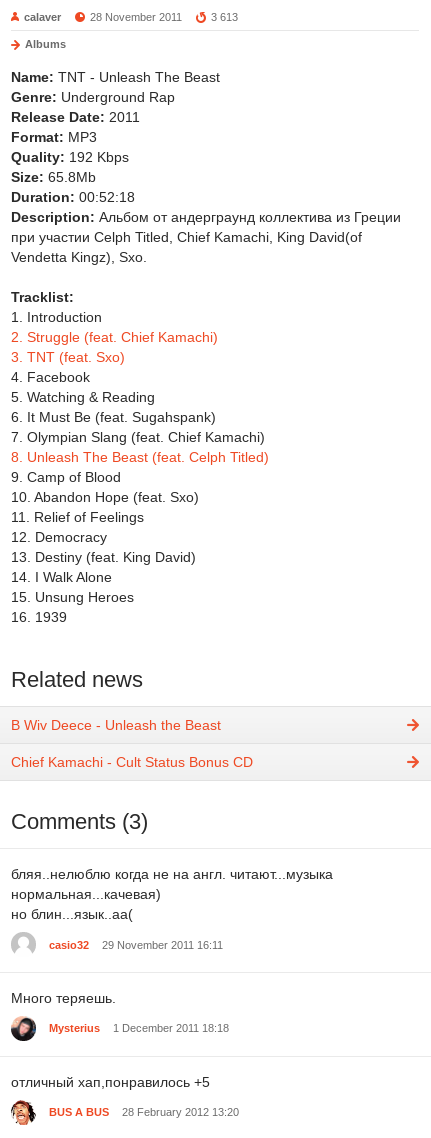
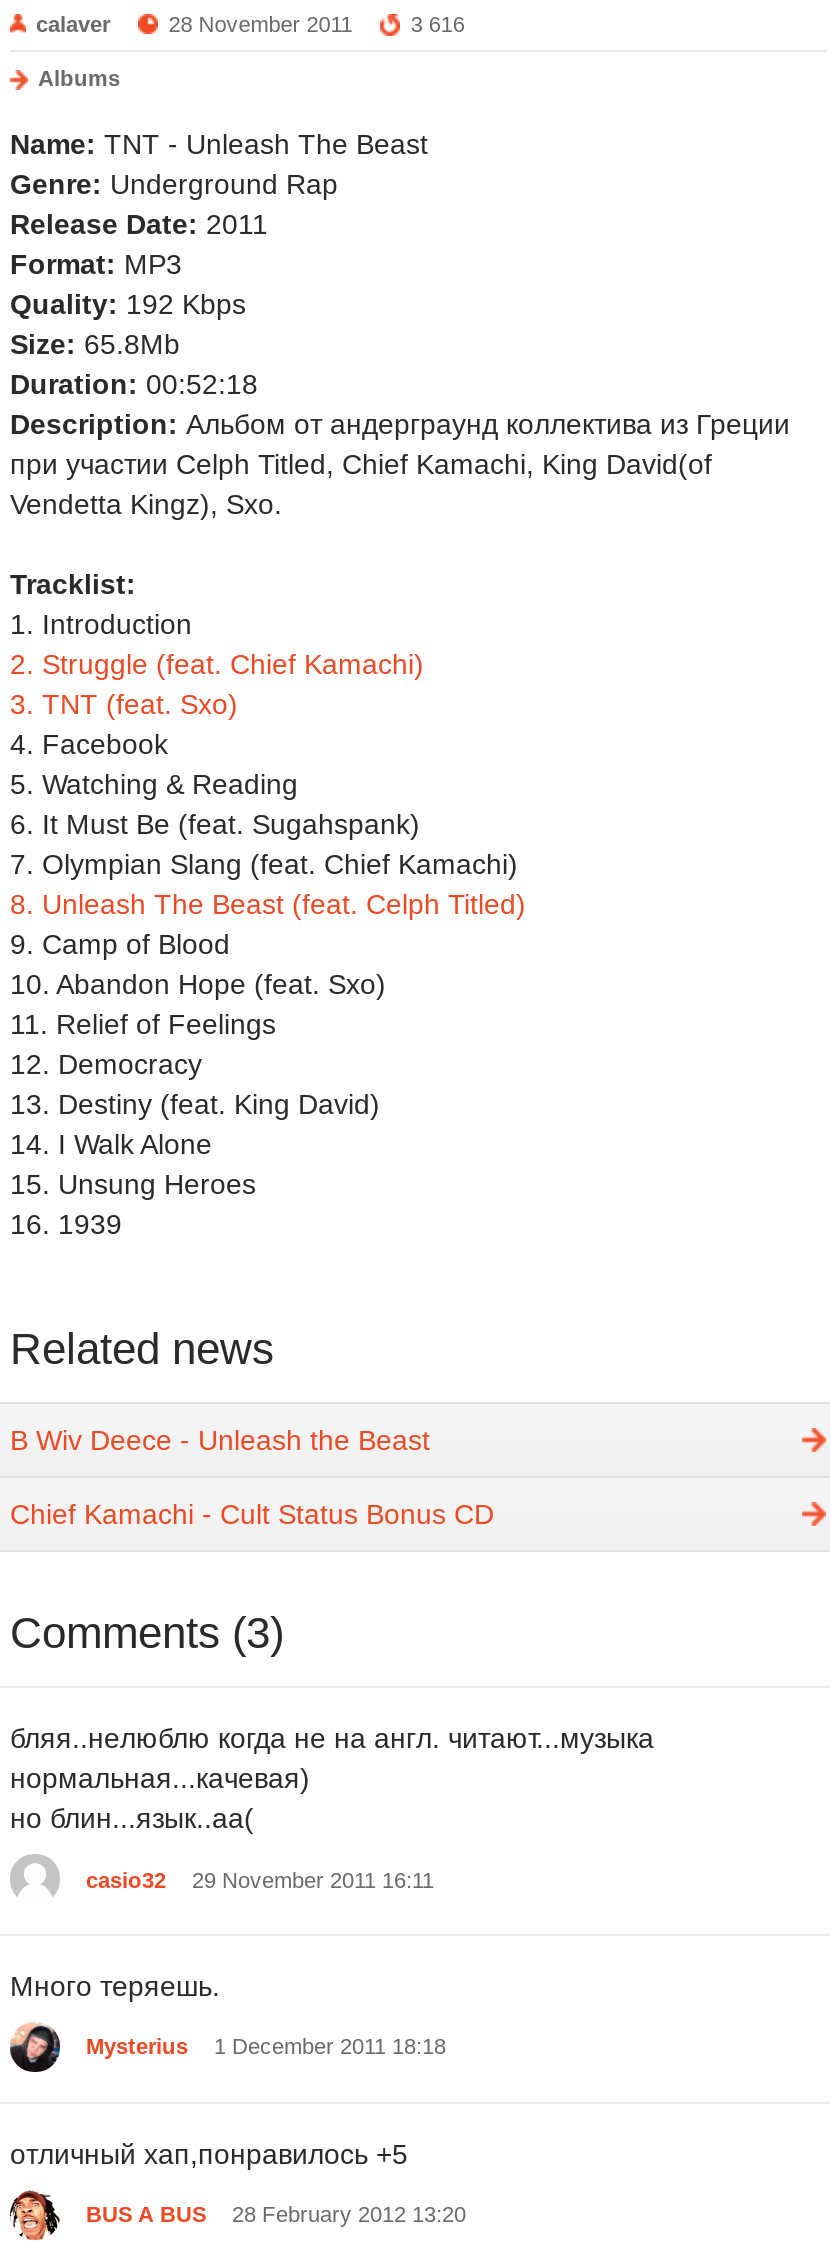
[211,11,238,23] 3 613 -> [411,12,465,36] 3 616

